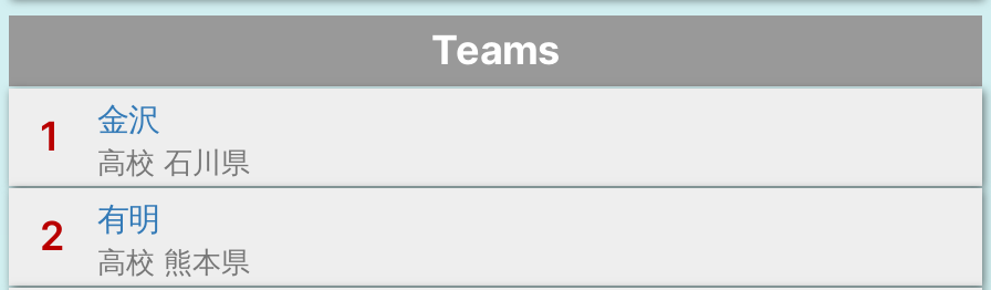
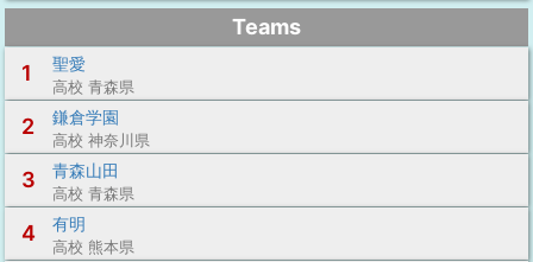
[97,100,250,179] 金沢 | 高校 石川県 -> [52,53,134,96] 聖愛 | 高校 青森県
none -> [21,107,150,245] 鎌倉学園 | 高校 神奈川県 | 3 | 青森山田 | 高校 青森県 | 4

